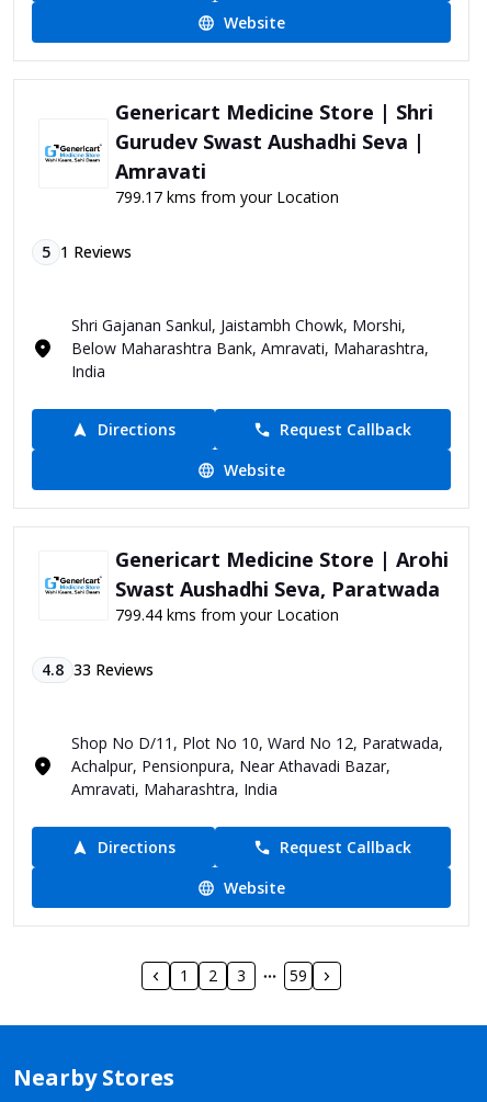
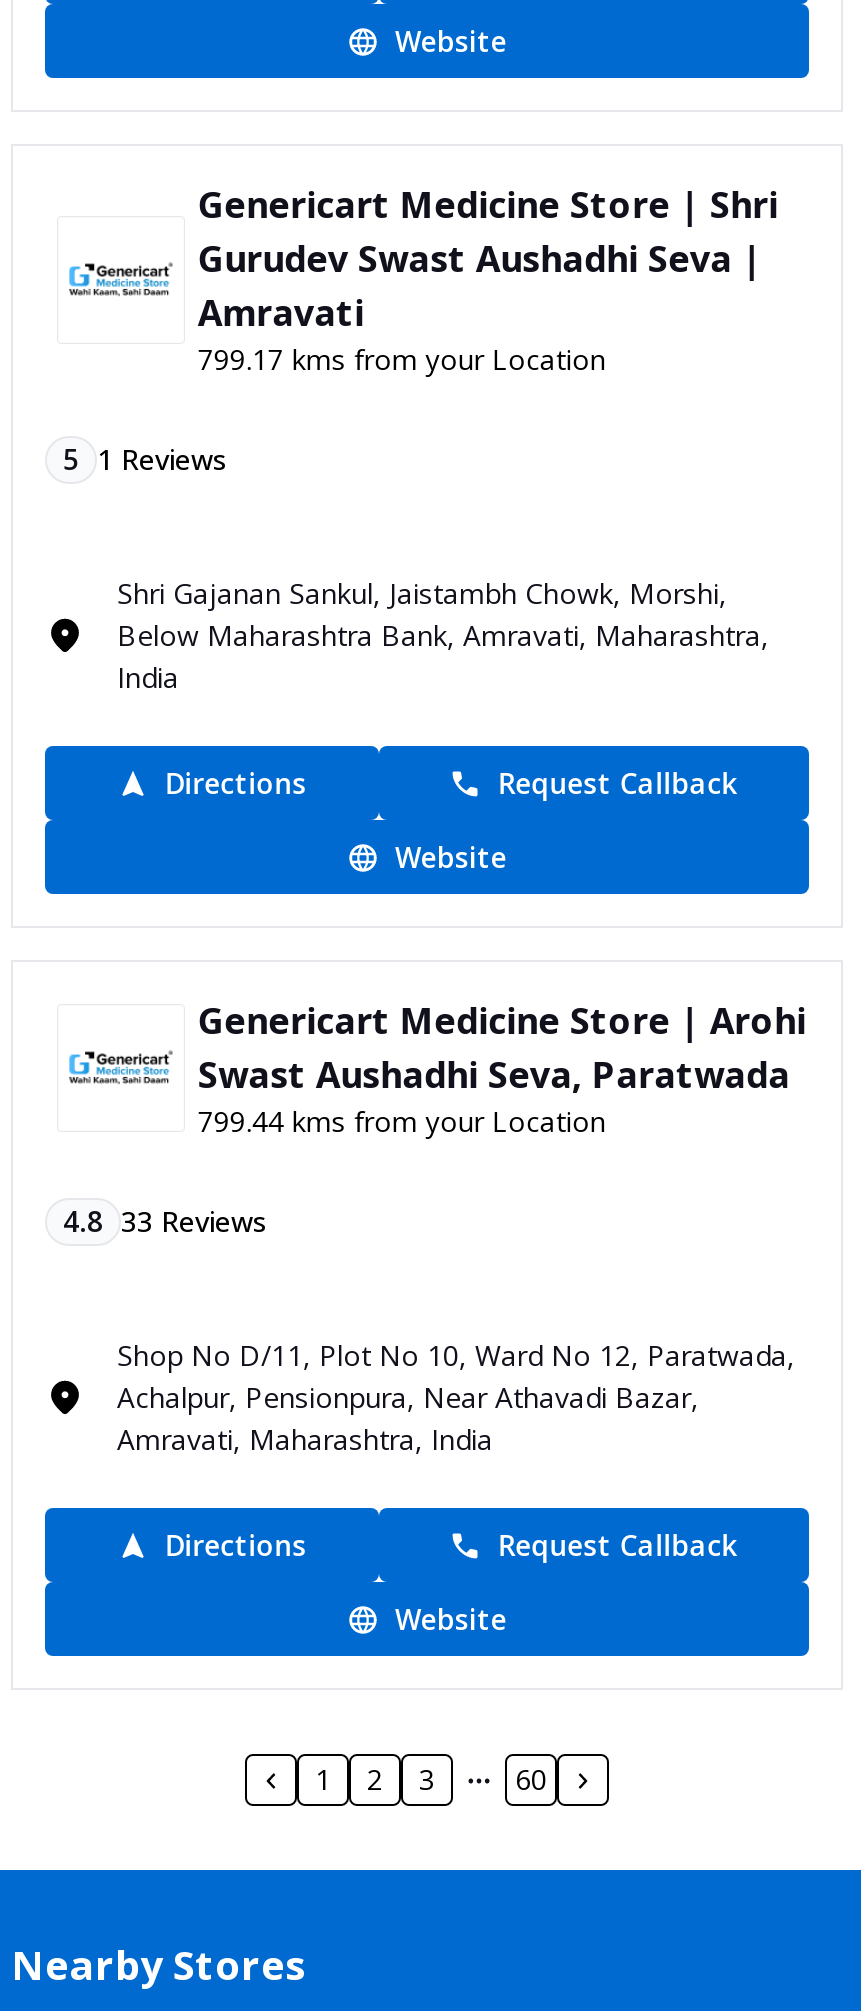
[290,965,307,986] 59 -> [515,1761,547,1799] 60

